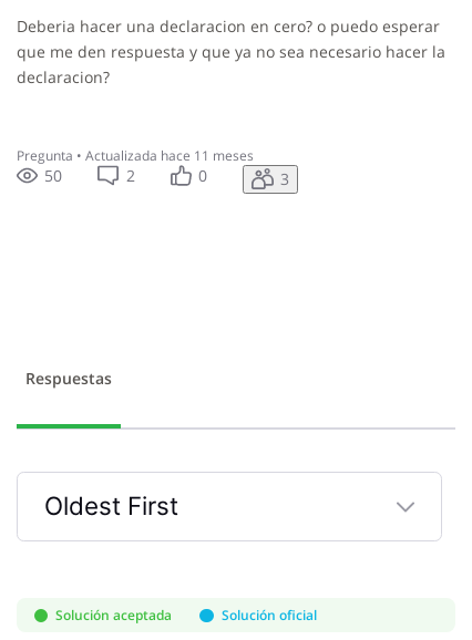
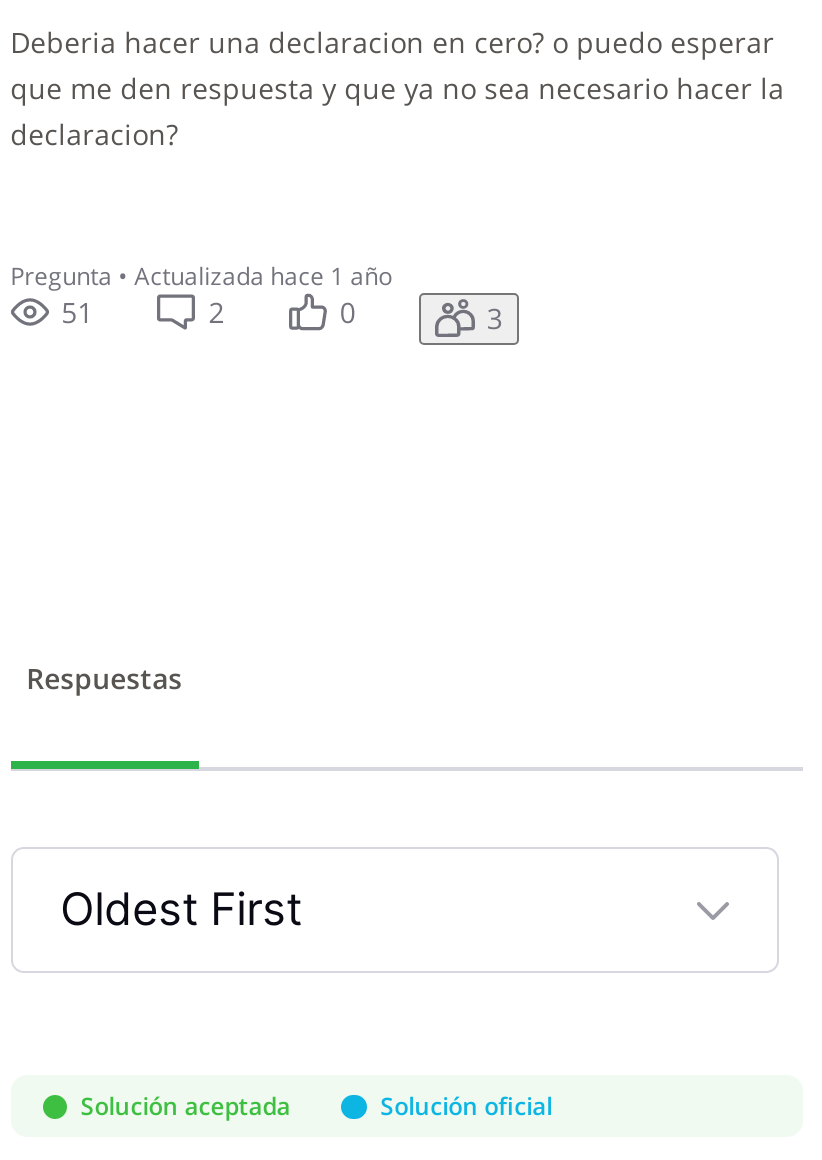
[16,146,253,165] Pregunta • Actualizada hace 11 meses -> [10,259,392,293] Pregunta • Actualizada hace 1 año
[45,165,62,186] 50 -> [61,293,93,331] 51

